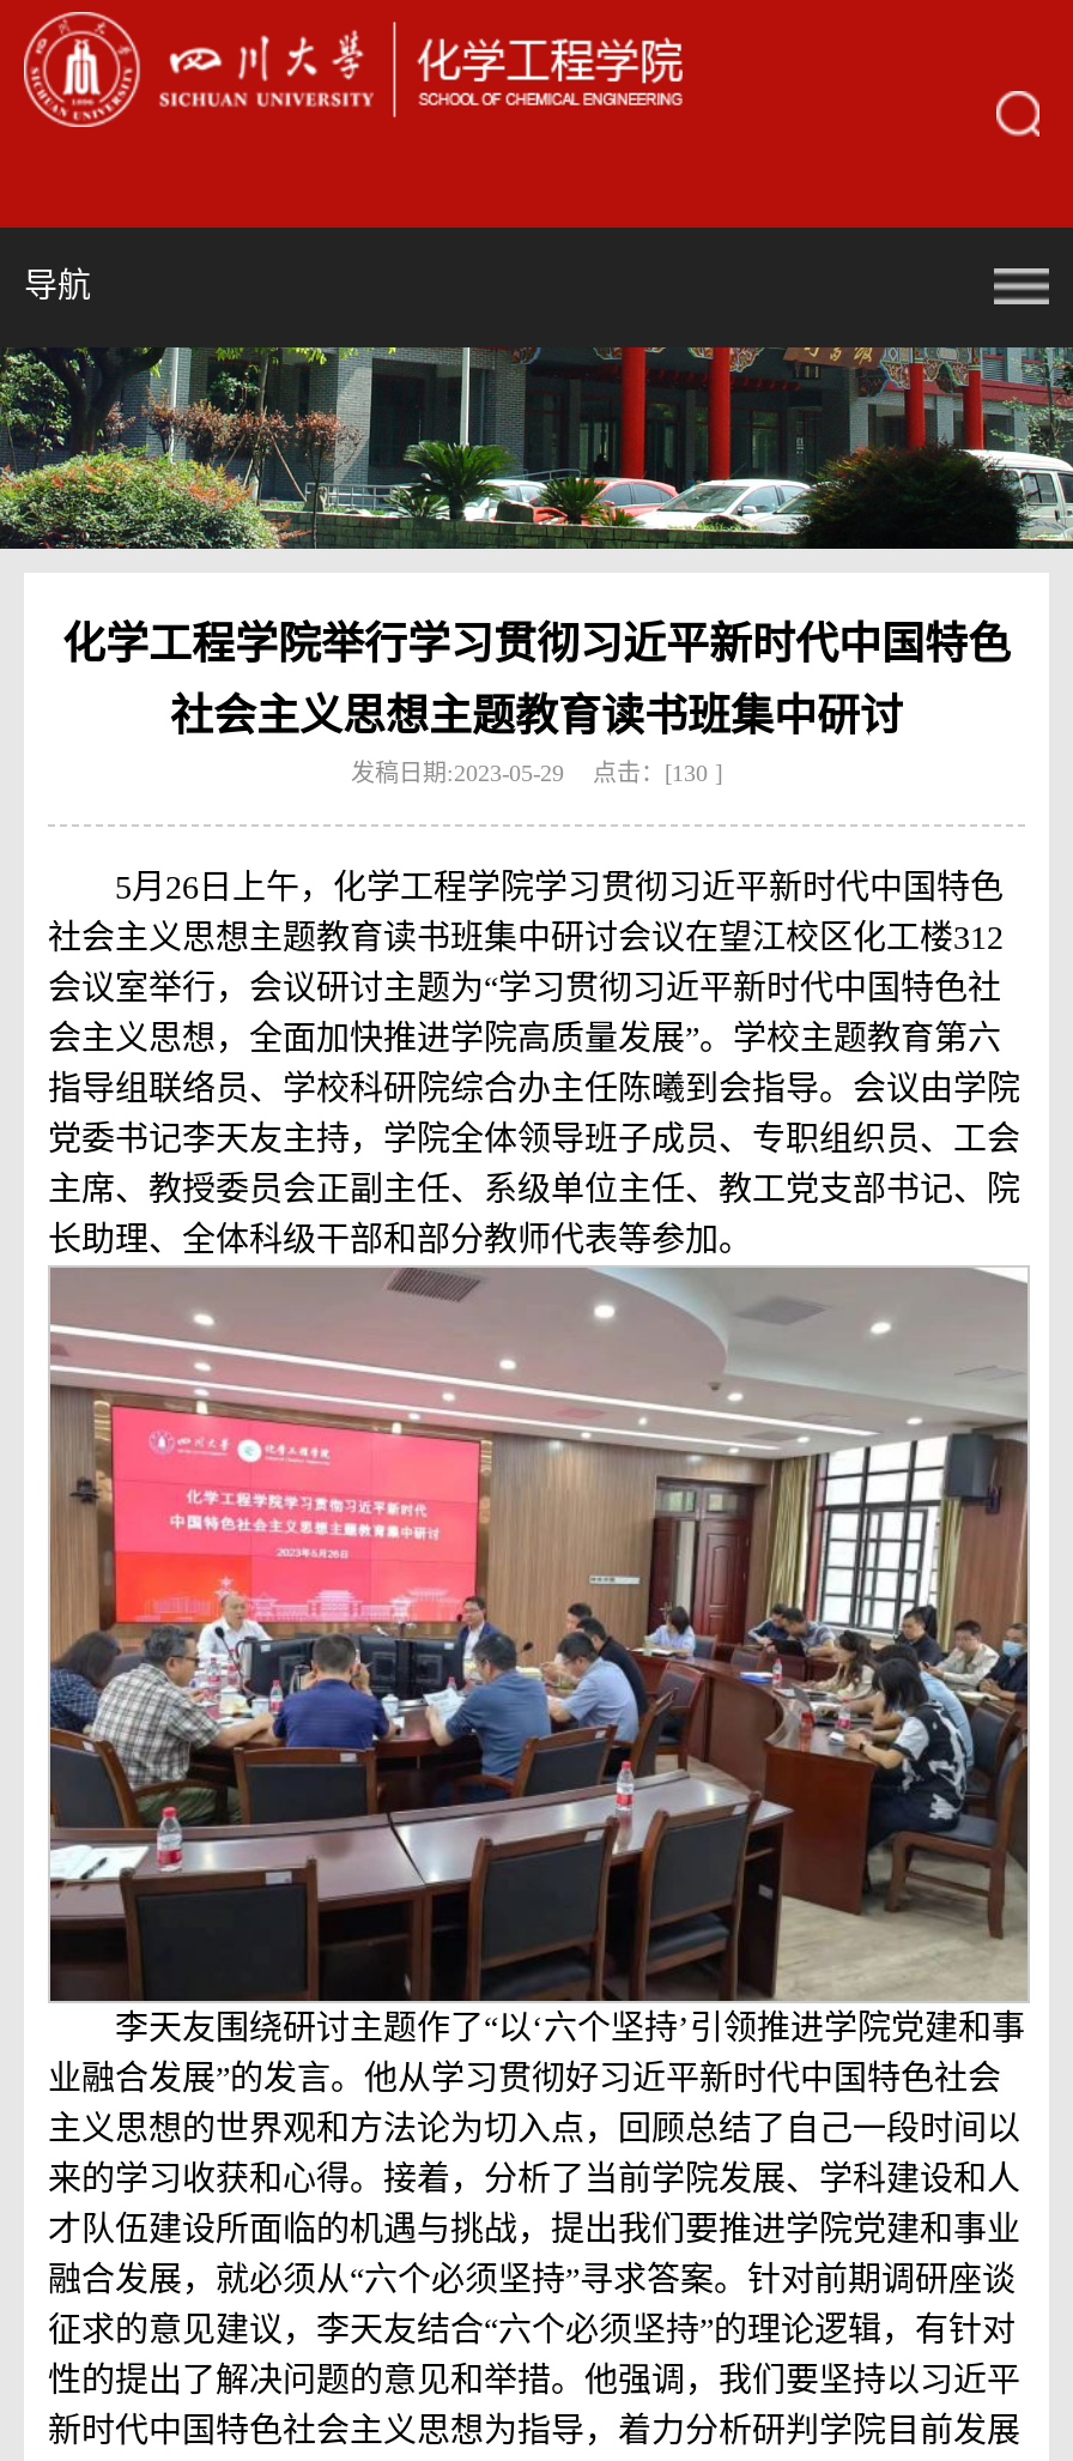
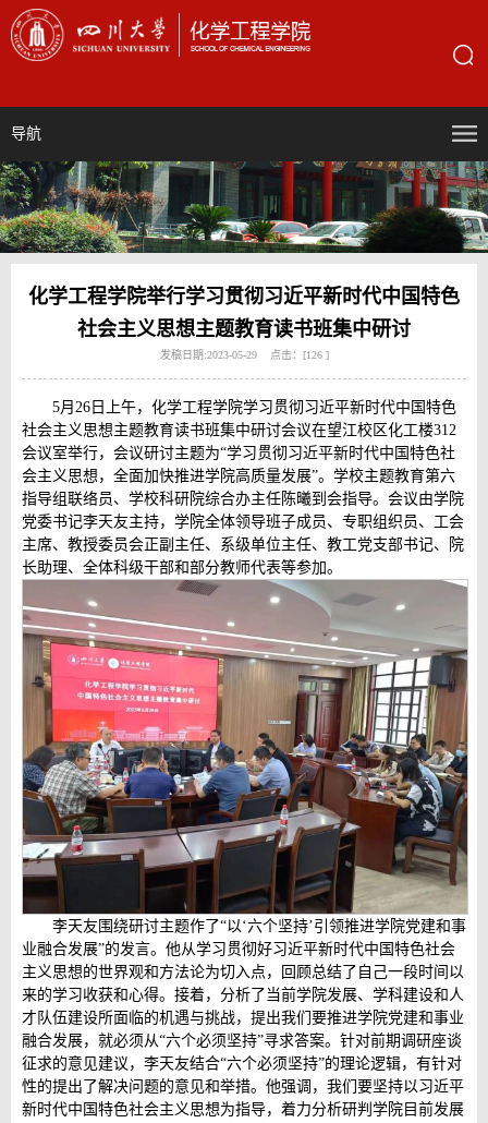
[351,761,722,787] 发稿日期:2023-05-29 点击：[130] -> [160,349,328,361] 发稿日期:2023-05-29 点击：[126]

